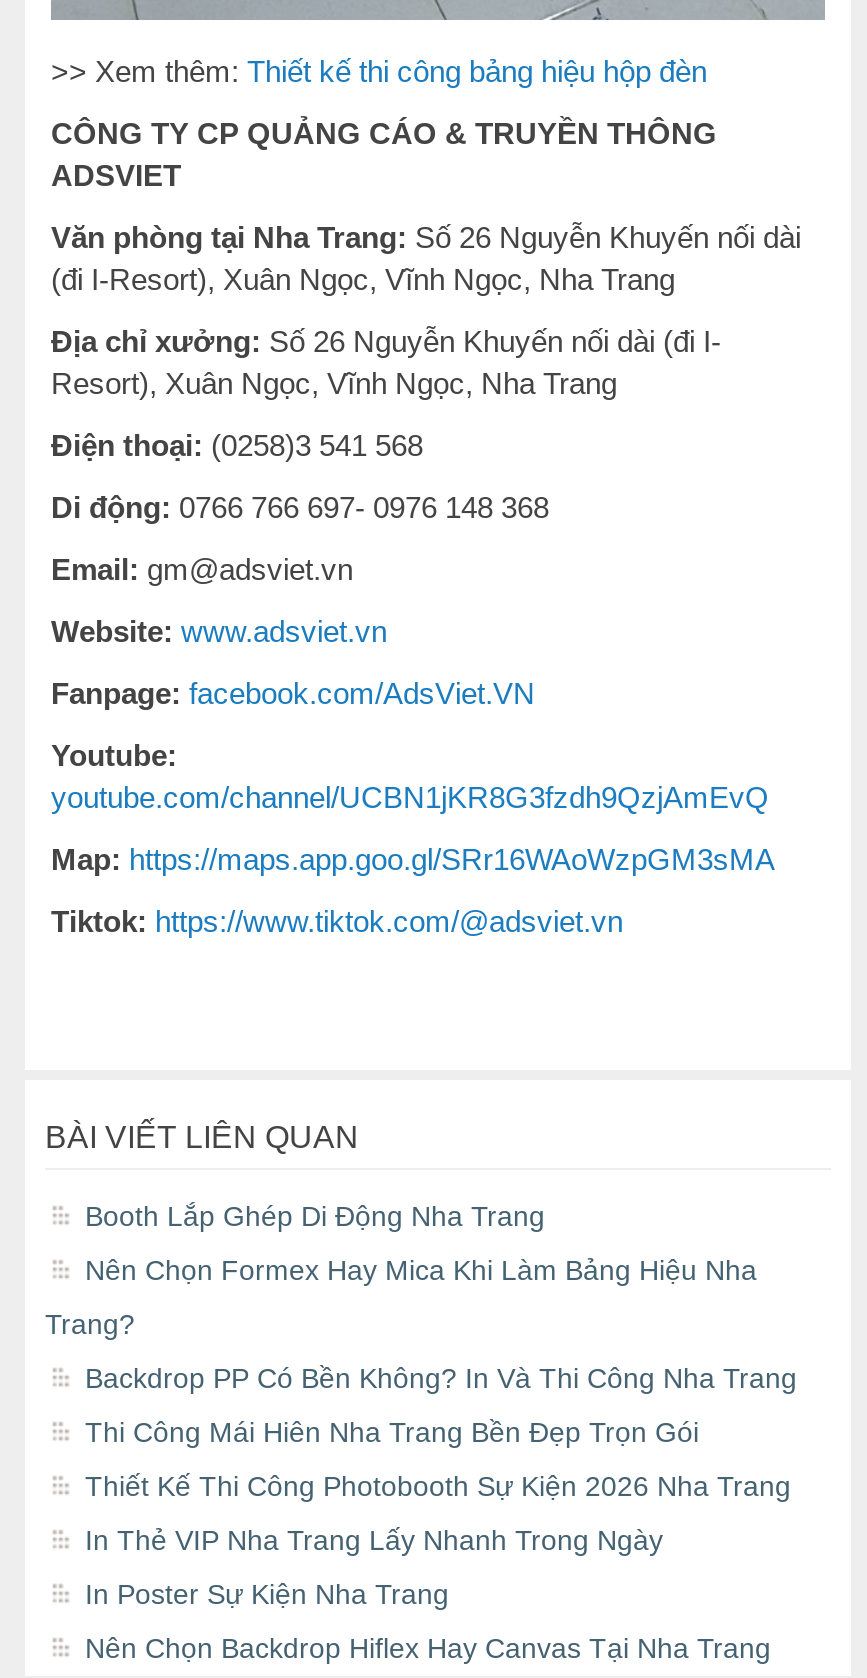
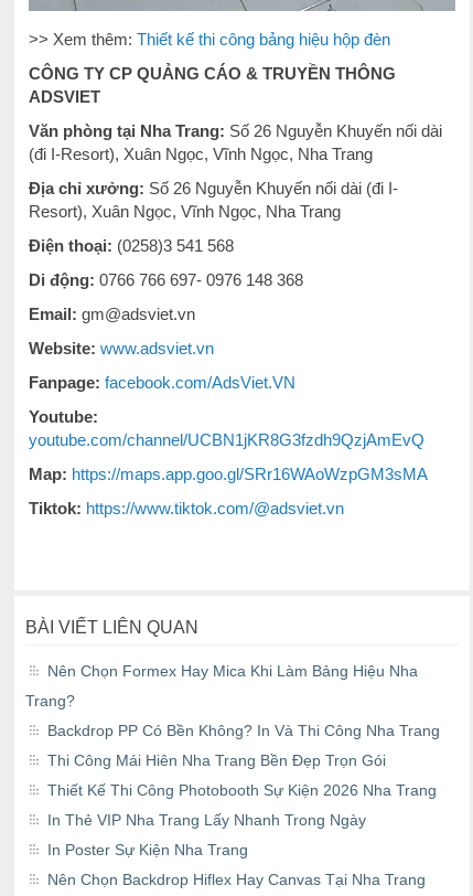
[85,1201,545,1233] Booth Lắp Ghép Di Động Nha Trang -> none

